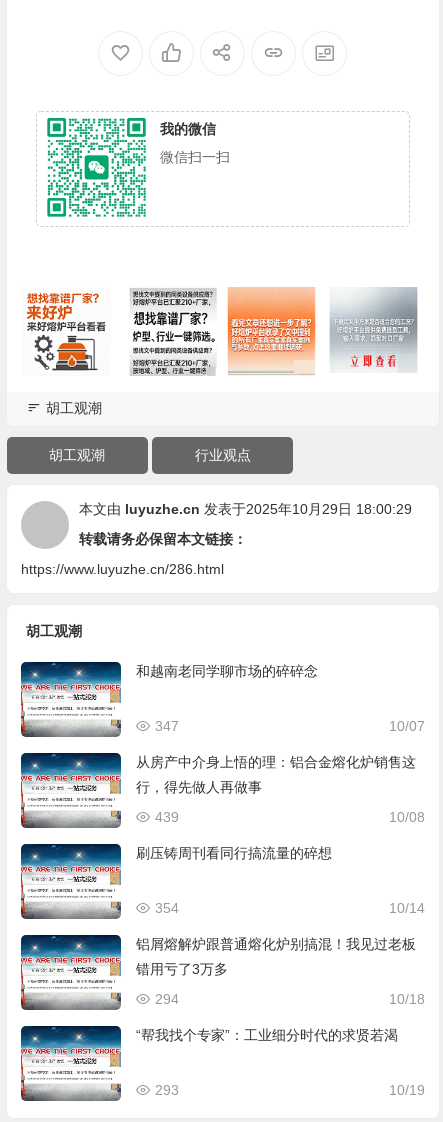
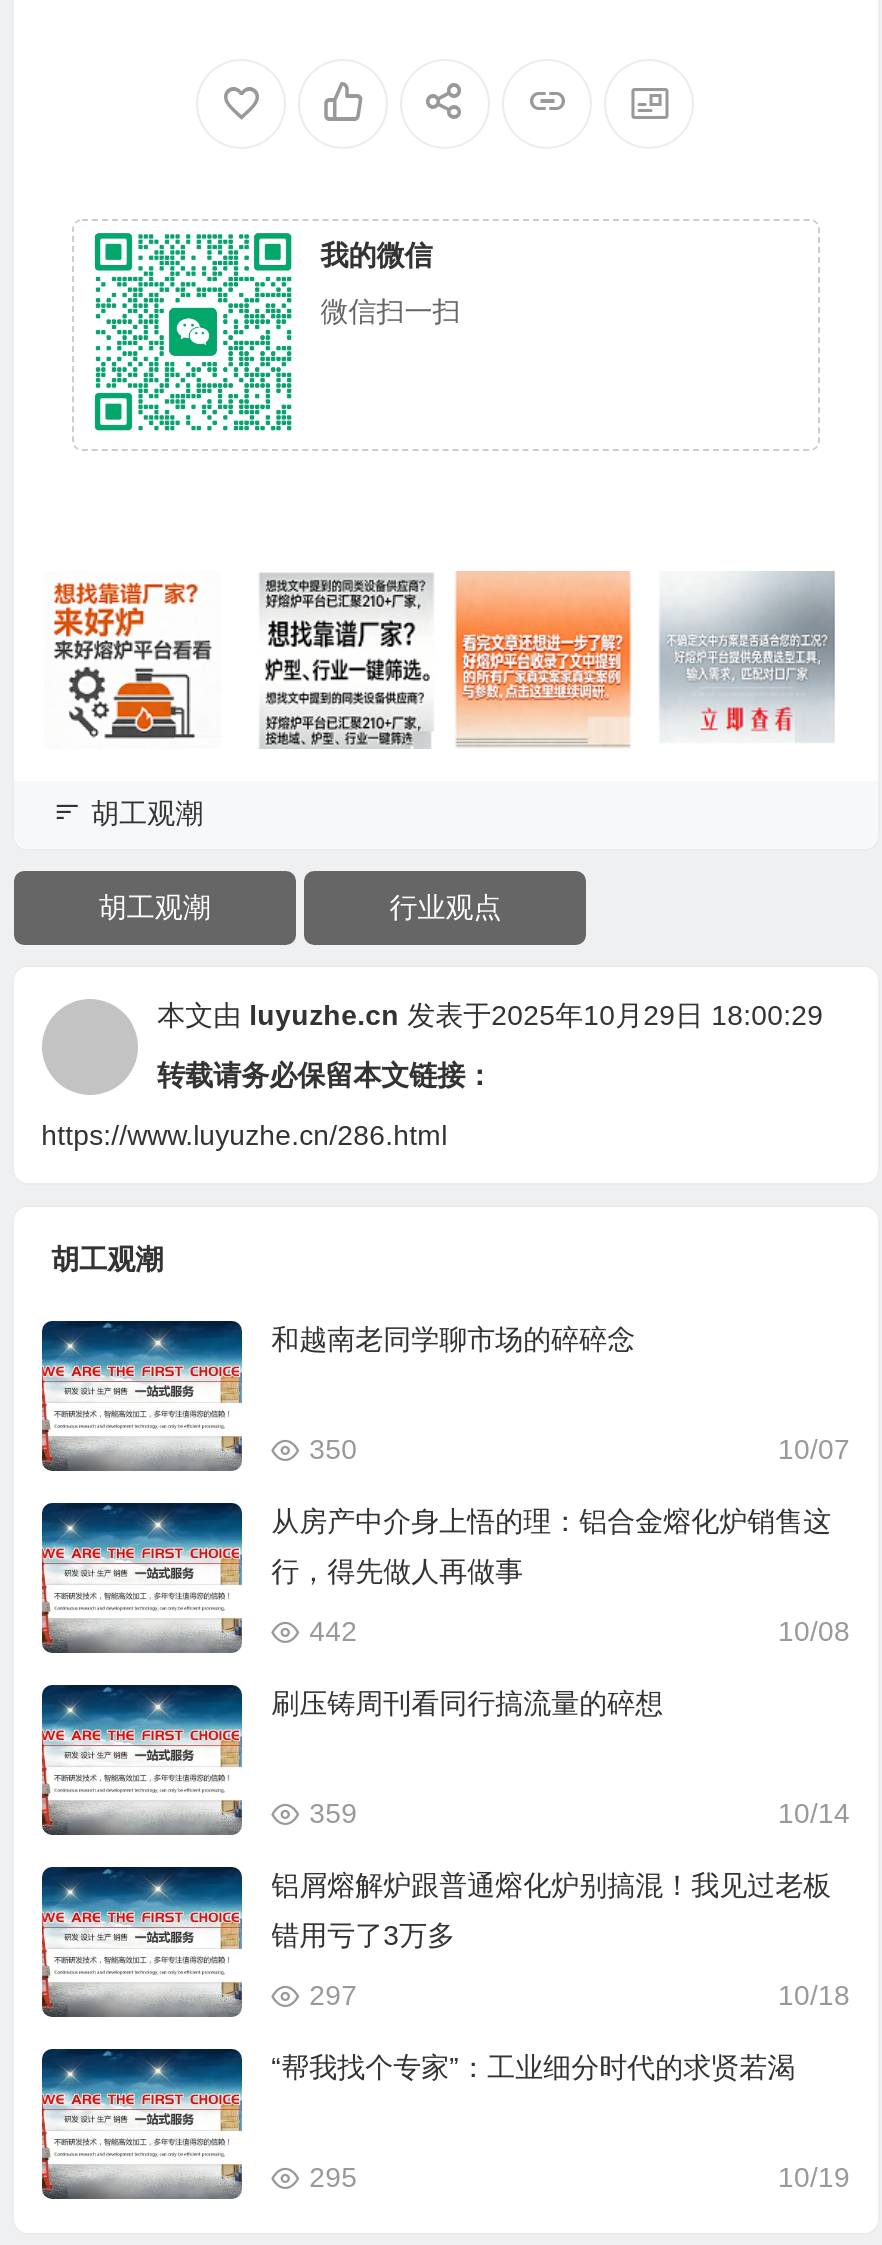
[155,718,179,734] 347 -> [309,1433,357,1465] 350
[155,809,179,825] 439 -> [309,1615,357,1647] 442
[155,900,179,916] 354 -> [309,1797,357,1829] 359
[155,991,179,1007] 294 -> [309,1979,357,2011] 297
[155,1082,179,1098] 293 -> [309,2161,357,2193] 295

